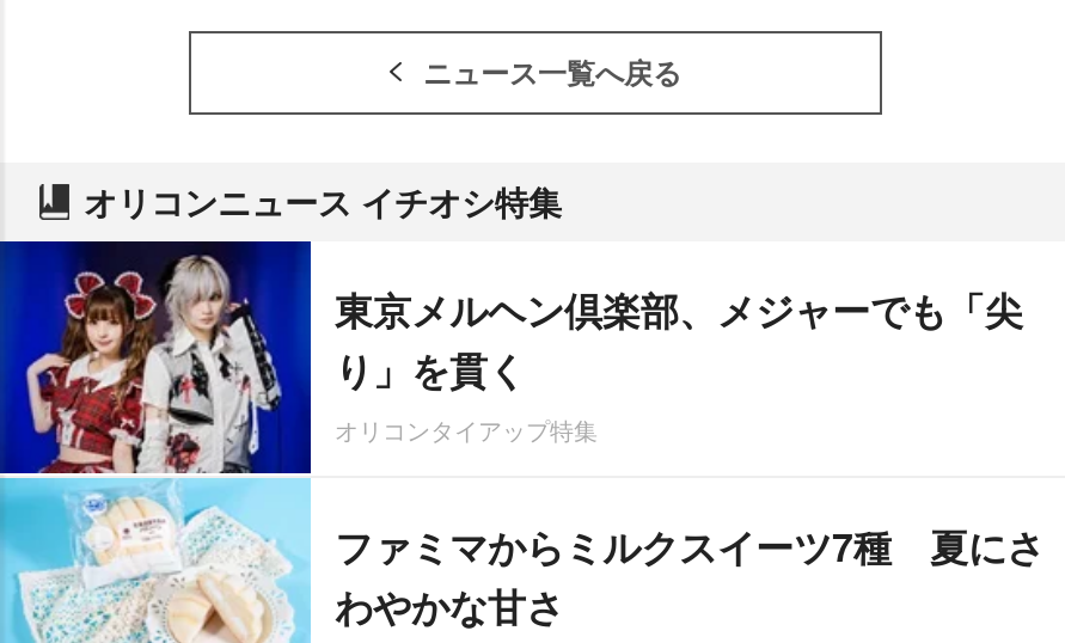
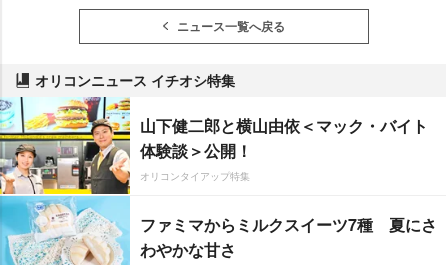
[7,239,1023,476] [image] | 東京メルヘン倶楽部、メジャーでも「尖 | り」を貫く -> [3,96,428,195] [image] | 山下健二郎と横山由依＜マック・バイト | 体験談＞公開！

